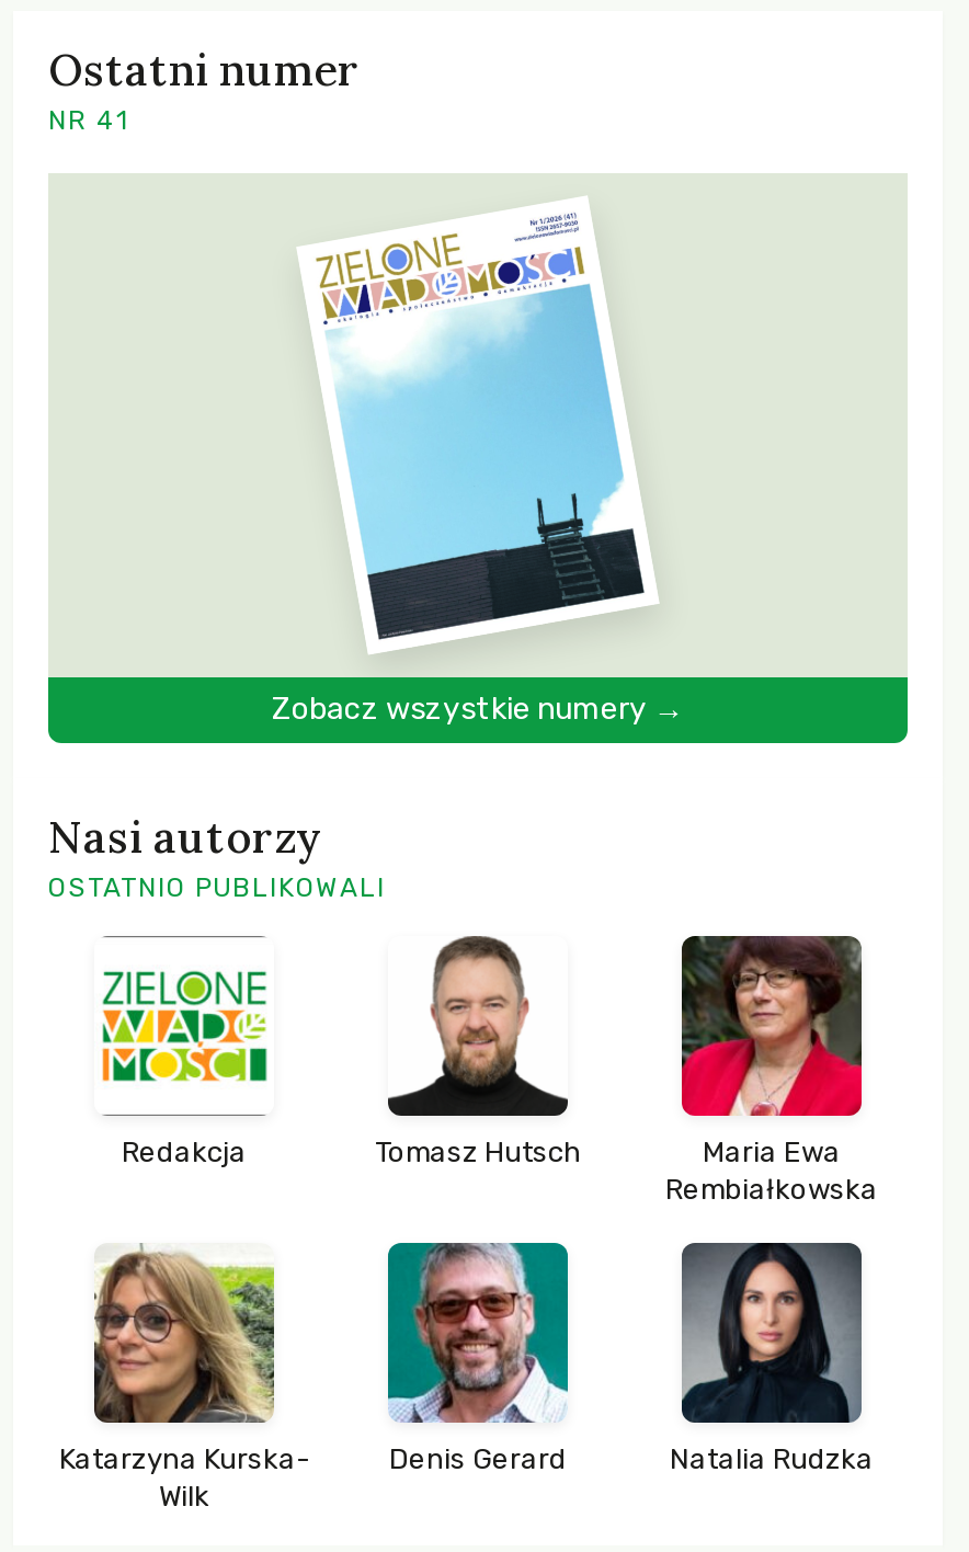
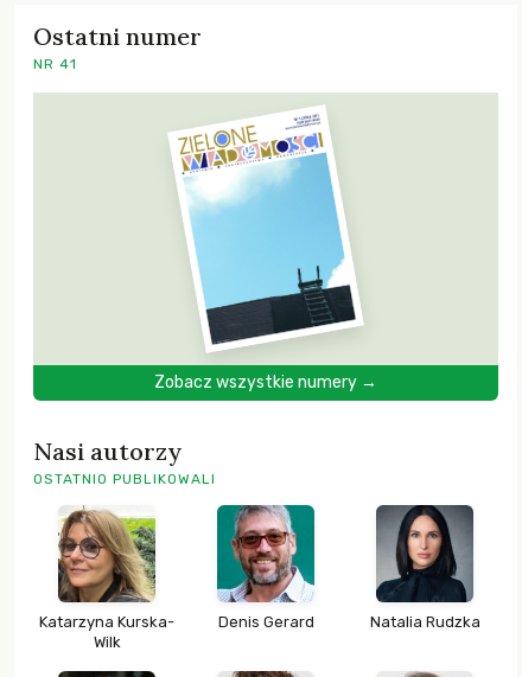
[94,940,274,1083] [image] -> none
[122,936,878,1206] [image] | Redakcja | Tomasz Hutsch | Maria Ewa | Rembiałkowska -> none
[680,936,864,1118] [image] -> none

